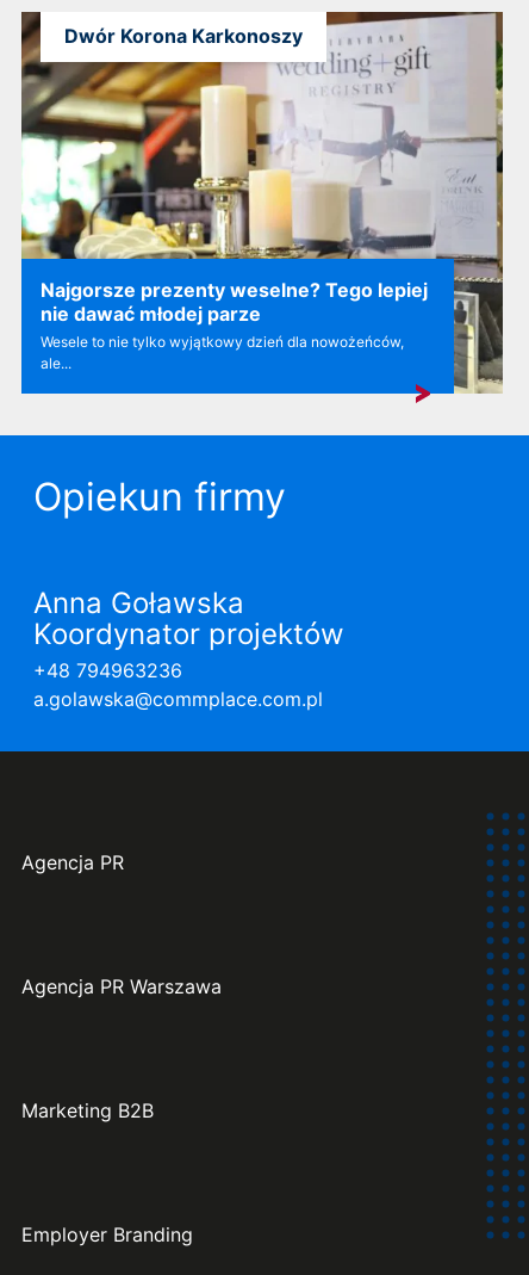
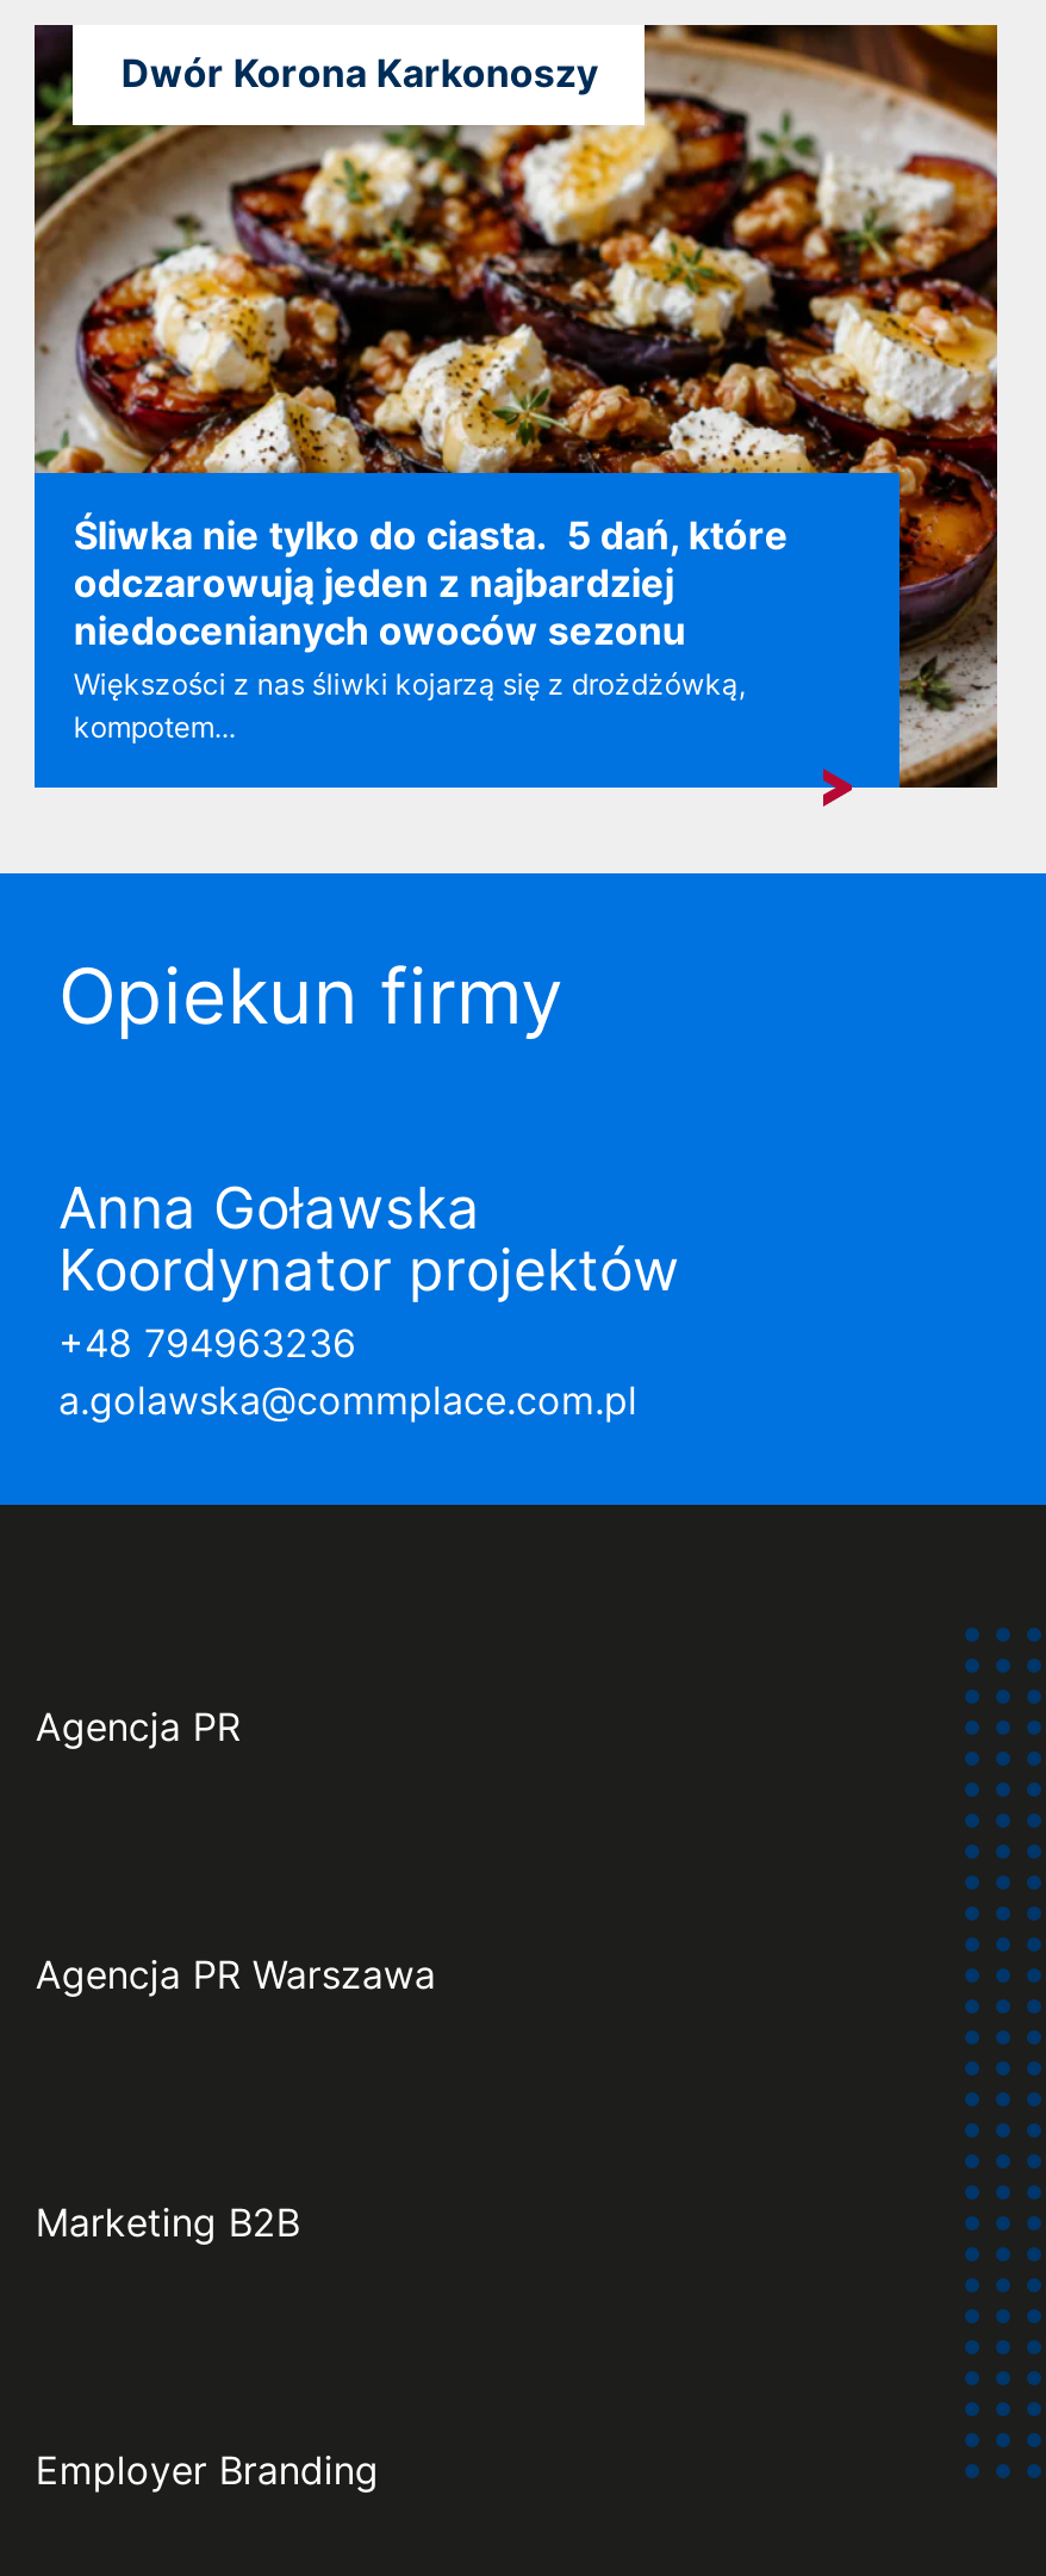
[20,11,504,394] [image] | Najgorsze prezenty weselne? Tego lepiej | nie dawać młodej parze | Wesele to nie tylko wyjątkowy dzień dla nowożeńców, | ale... -> [32,23,1000,790] [image] | Śliwka nie tylko do ciasta. 5 dań, które | odczarowują jeden z najbardziej | niedocenianych owoców sezonu | Większości z nas śliwki kojarzą się z drożdżówką, | kompotem...

